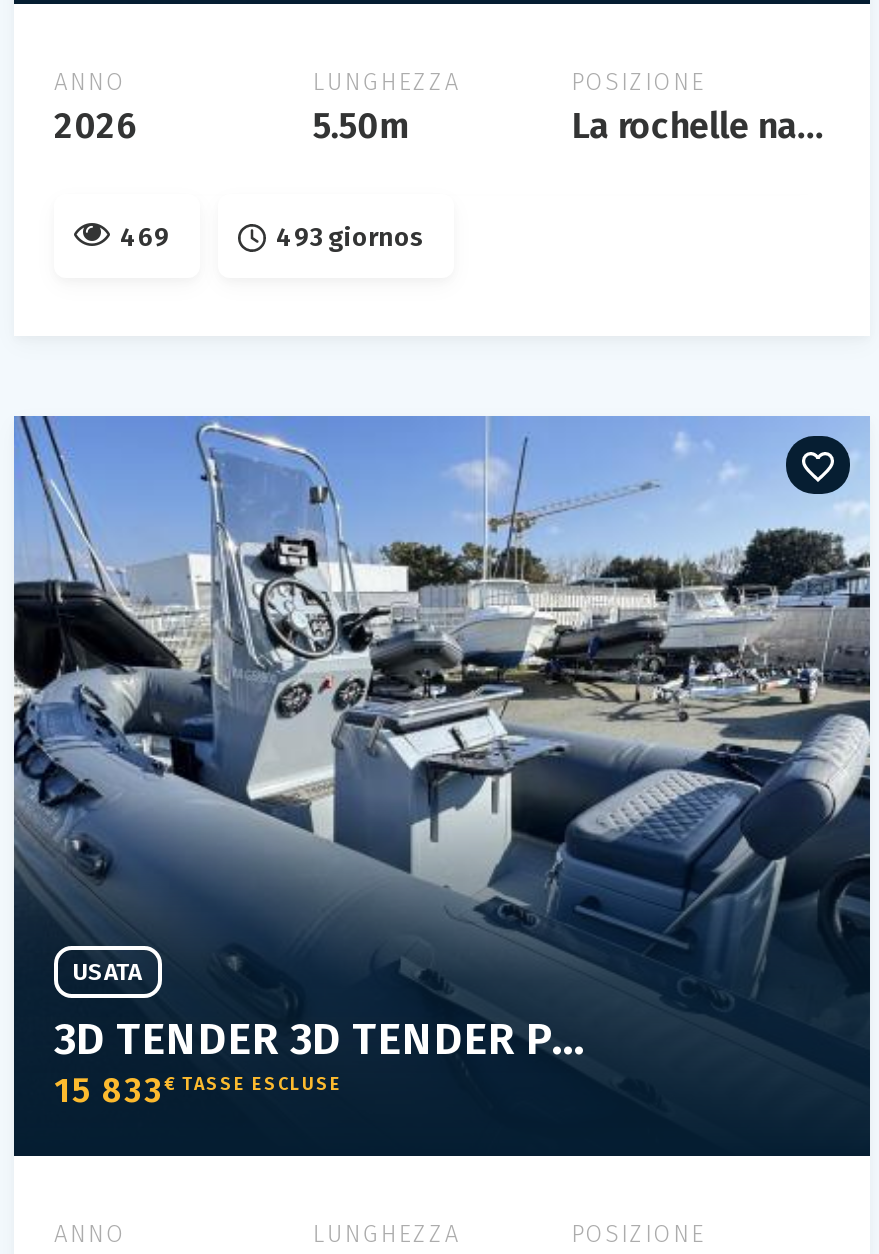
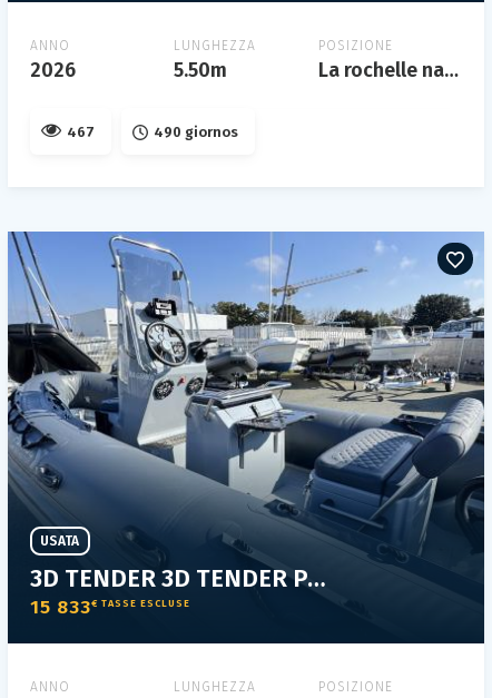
[120,222,170,252] 469 -> [67,124,95,140] 467
[276,222,424,252] 493 giornos -> [154,124,238,140] 490 giornos

